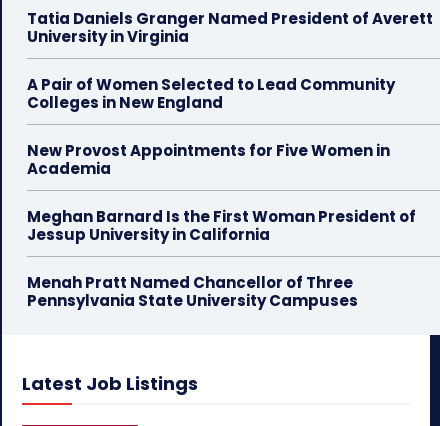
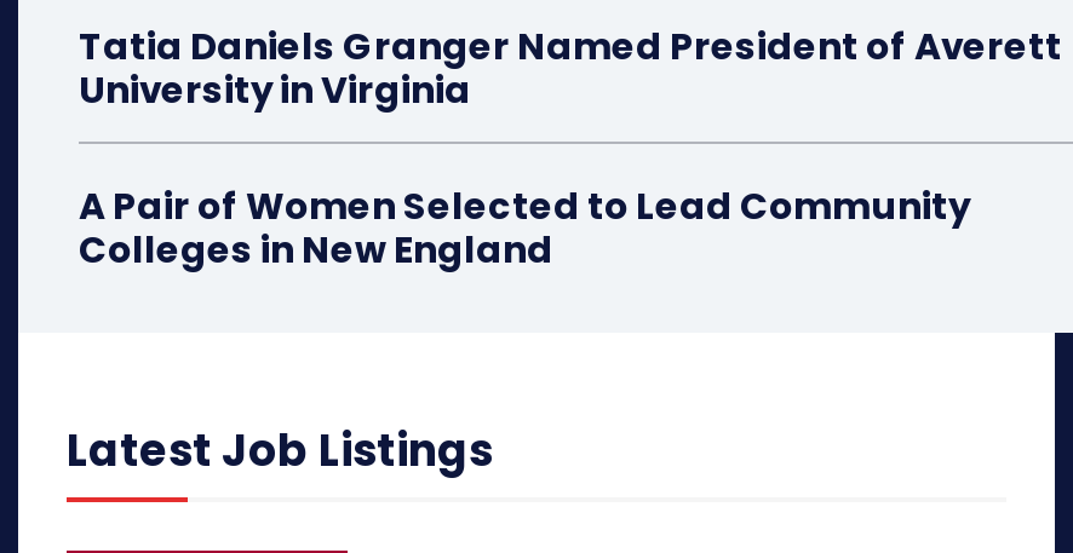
[27,140,416,311] New Provost Appointments for Five Women in | Academia | Meghan Barnard Is the First Woman President of | Jessup University in California | Menah Pratt Named Chancellor of Three | Pennsylvania State University Campuses -> none

